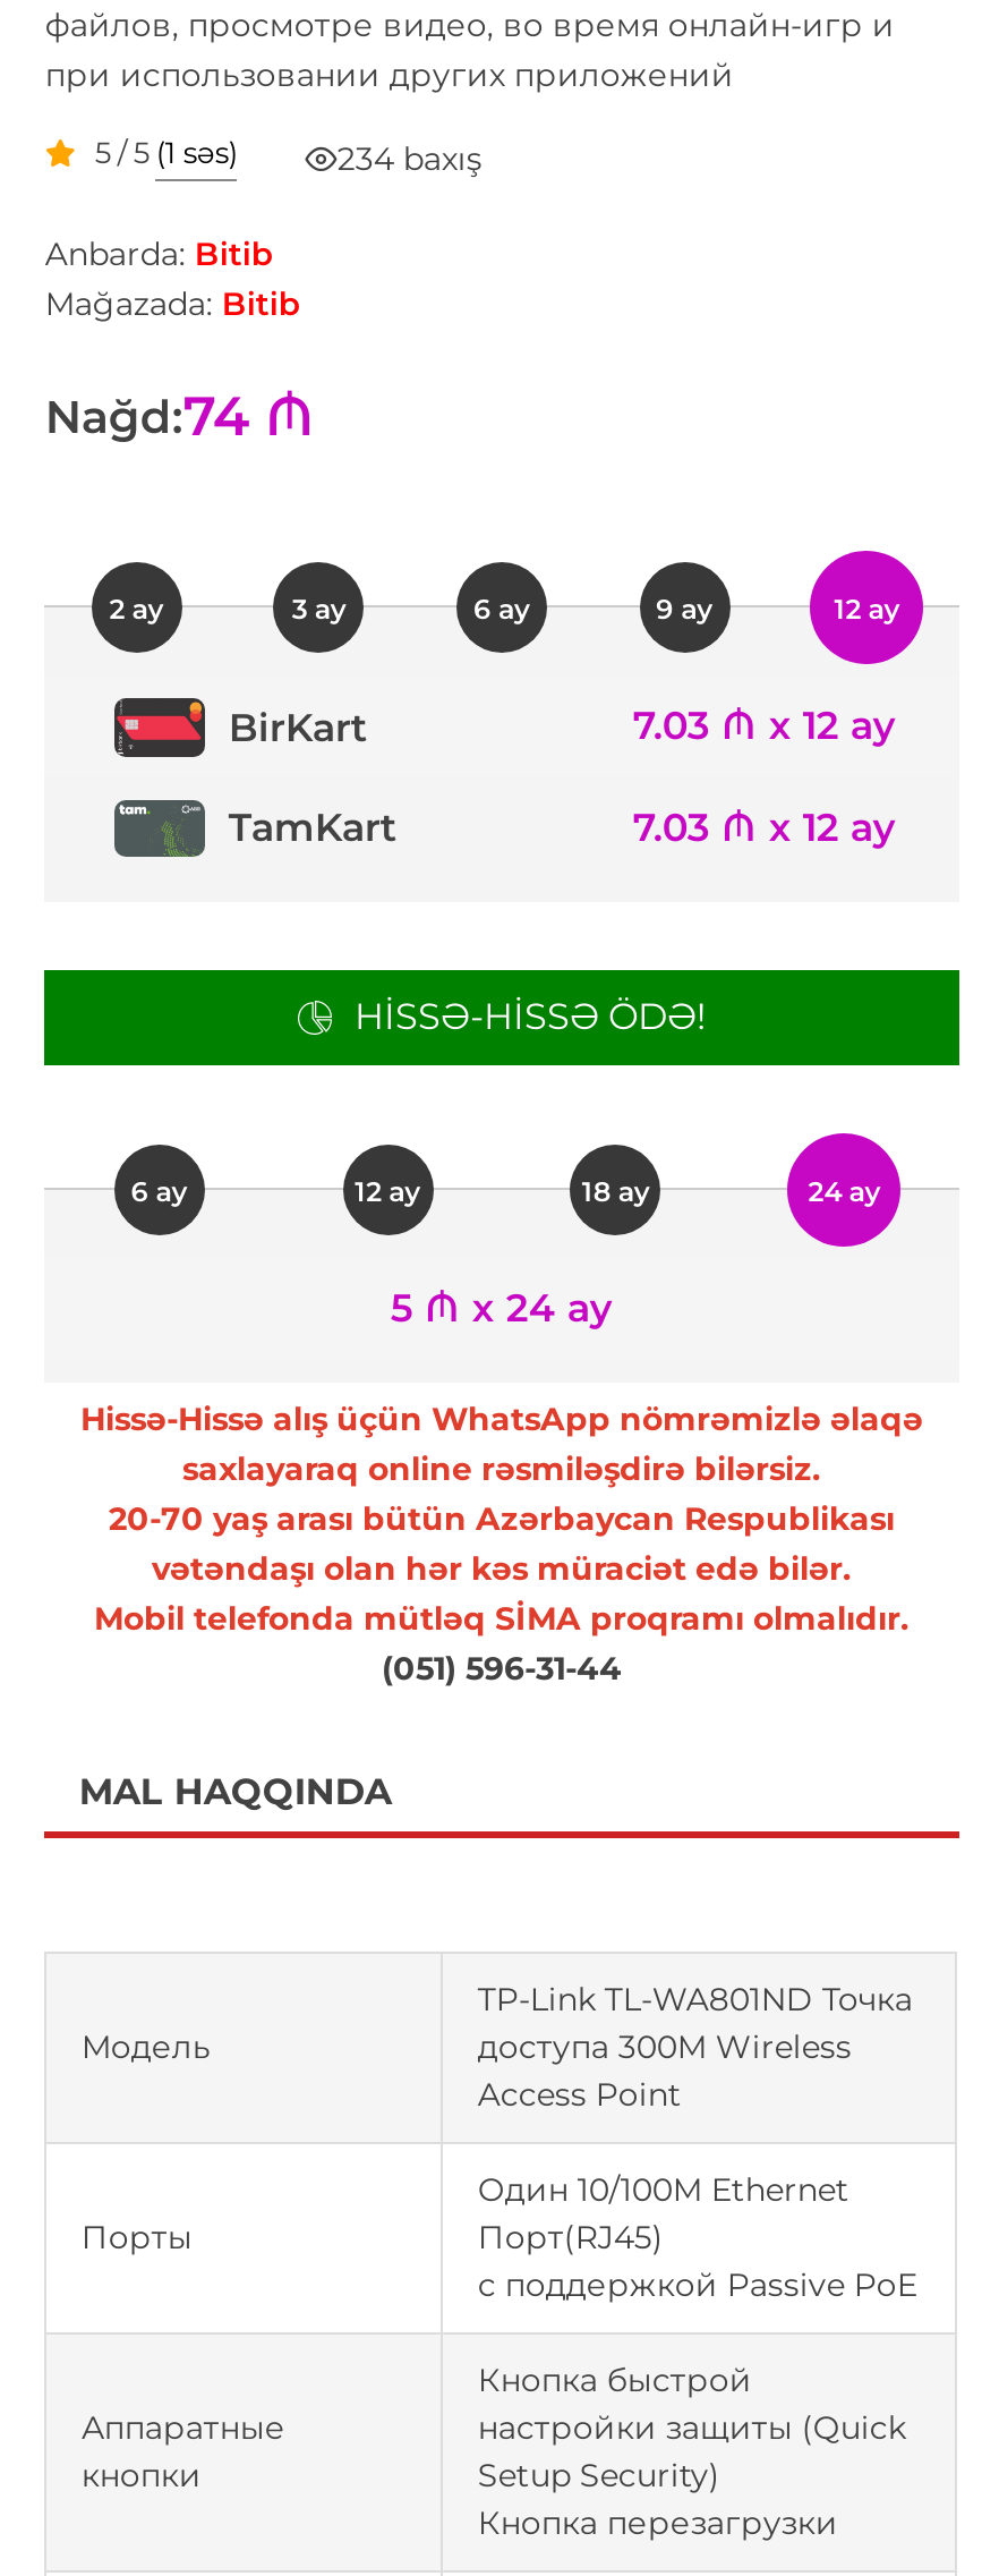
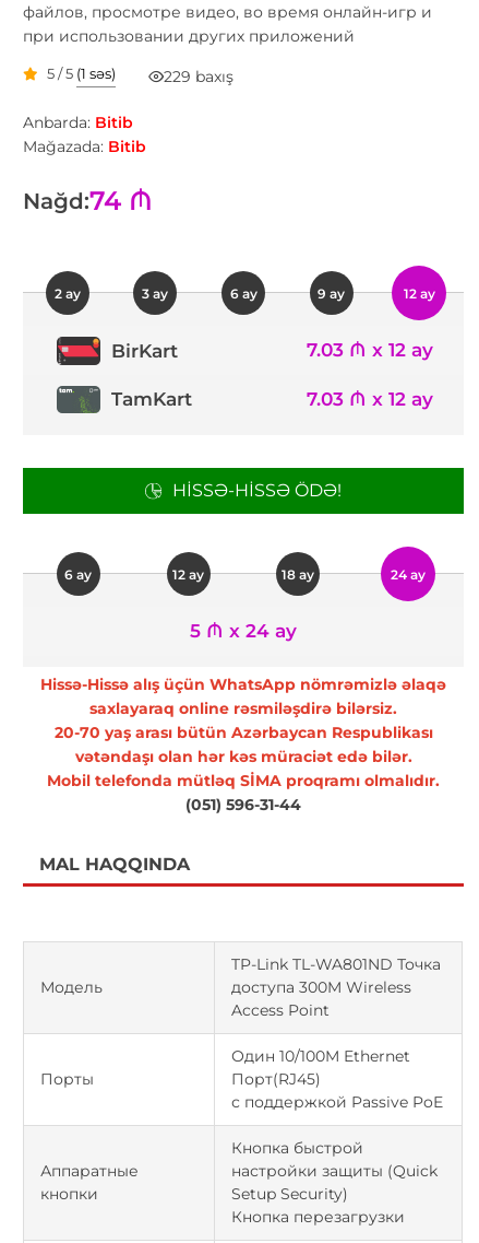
[337,139,482,180] 234 baxış -> [164,67,234,87] 229 baxış

